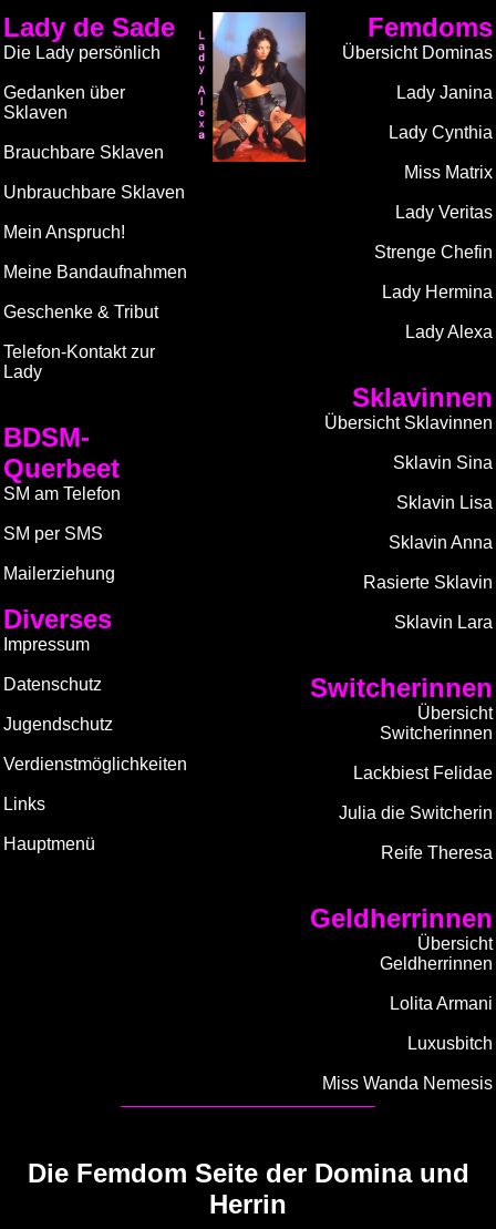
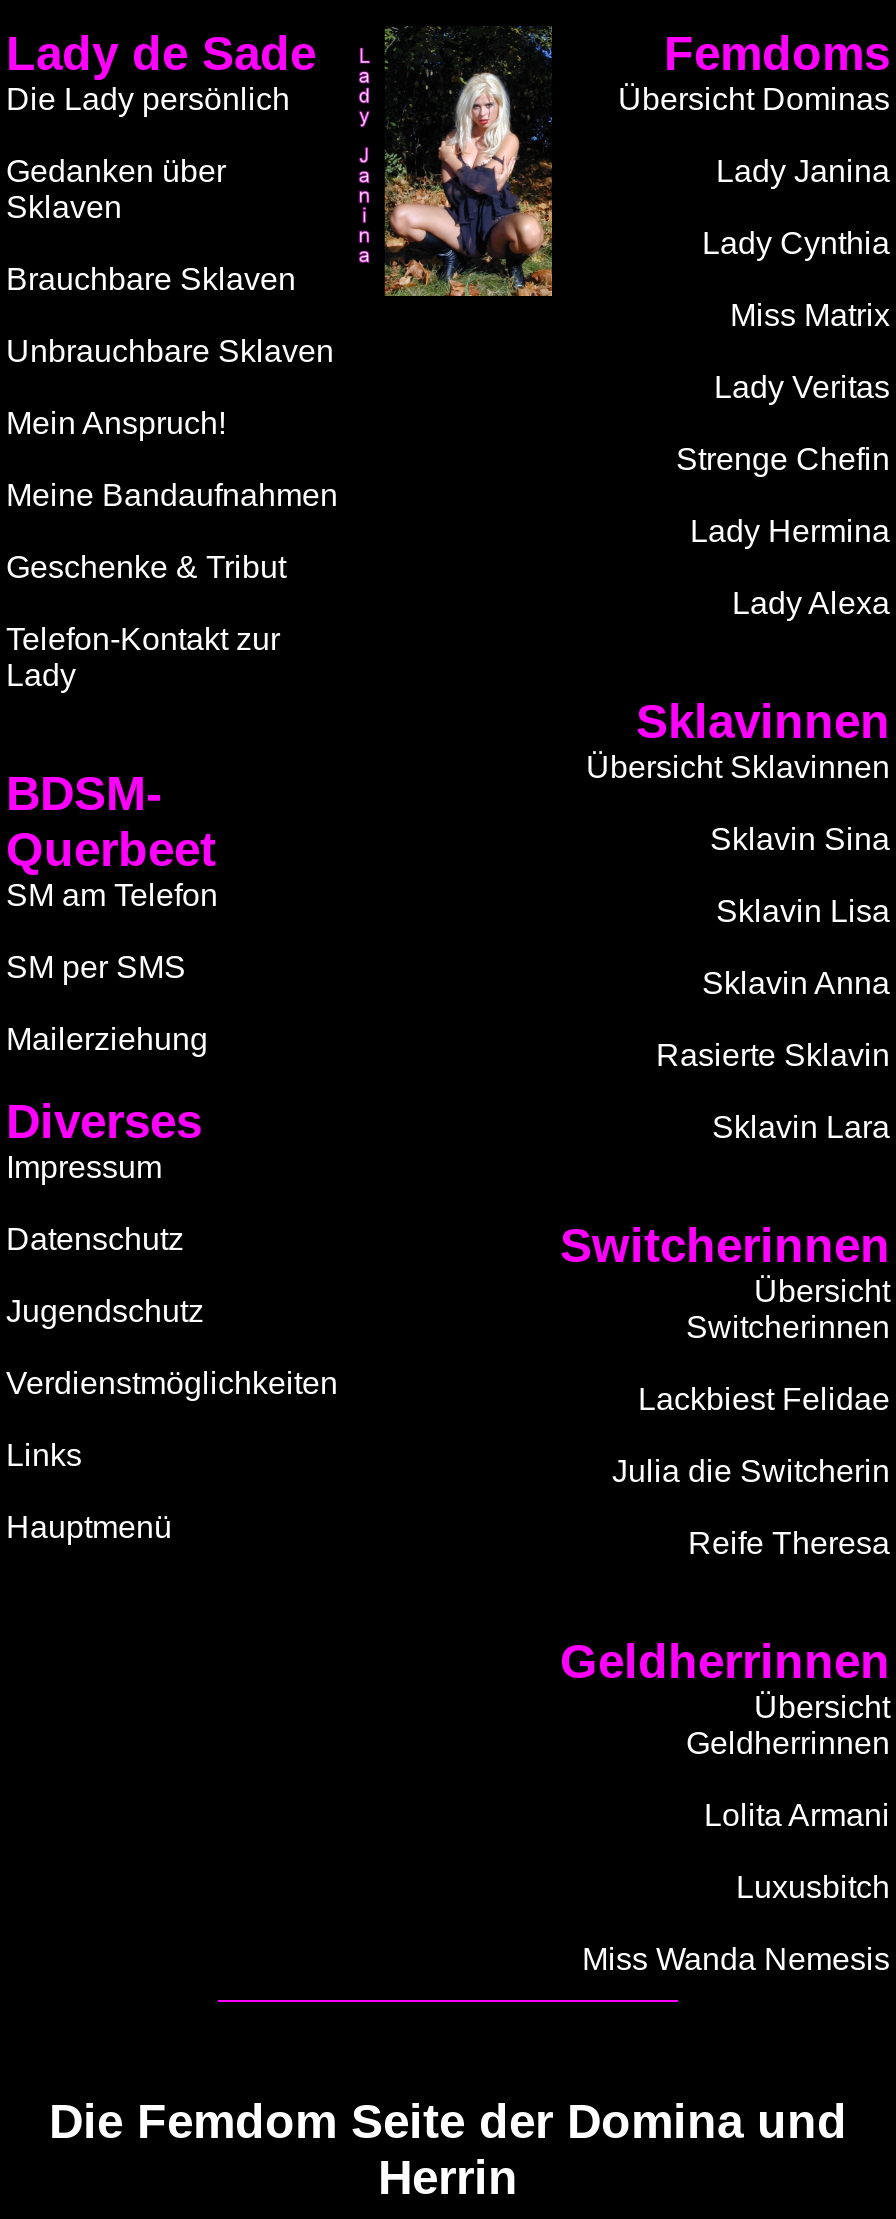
[197,11,307,163] [image] -> [356,26,554,298] [image]

